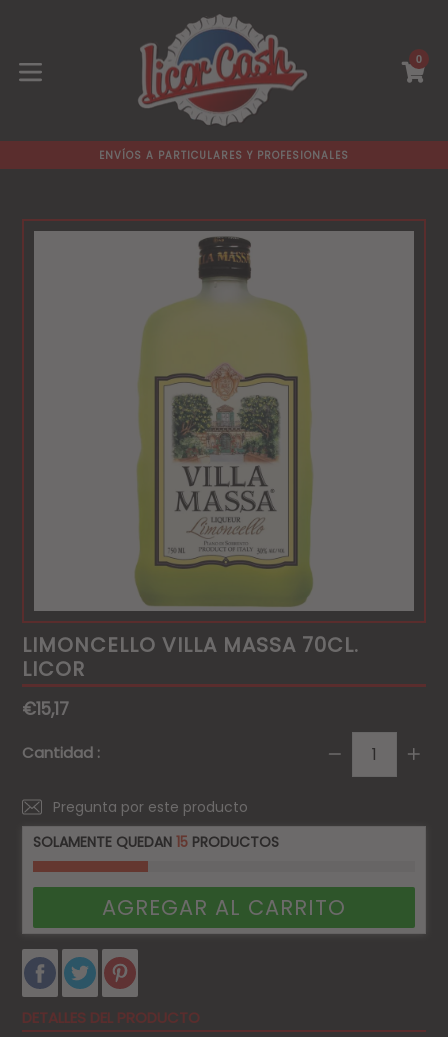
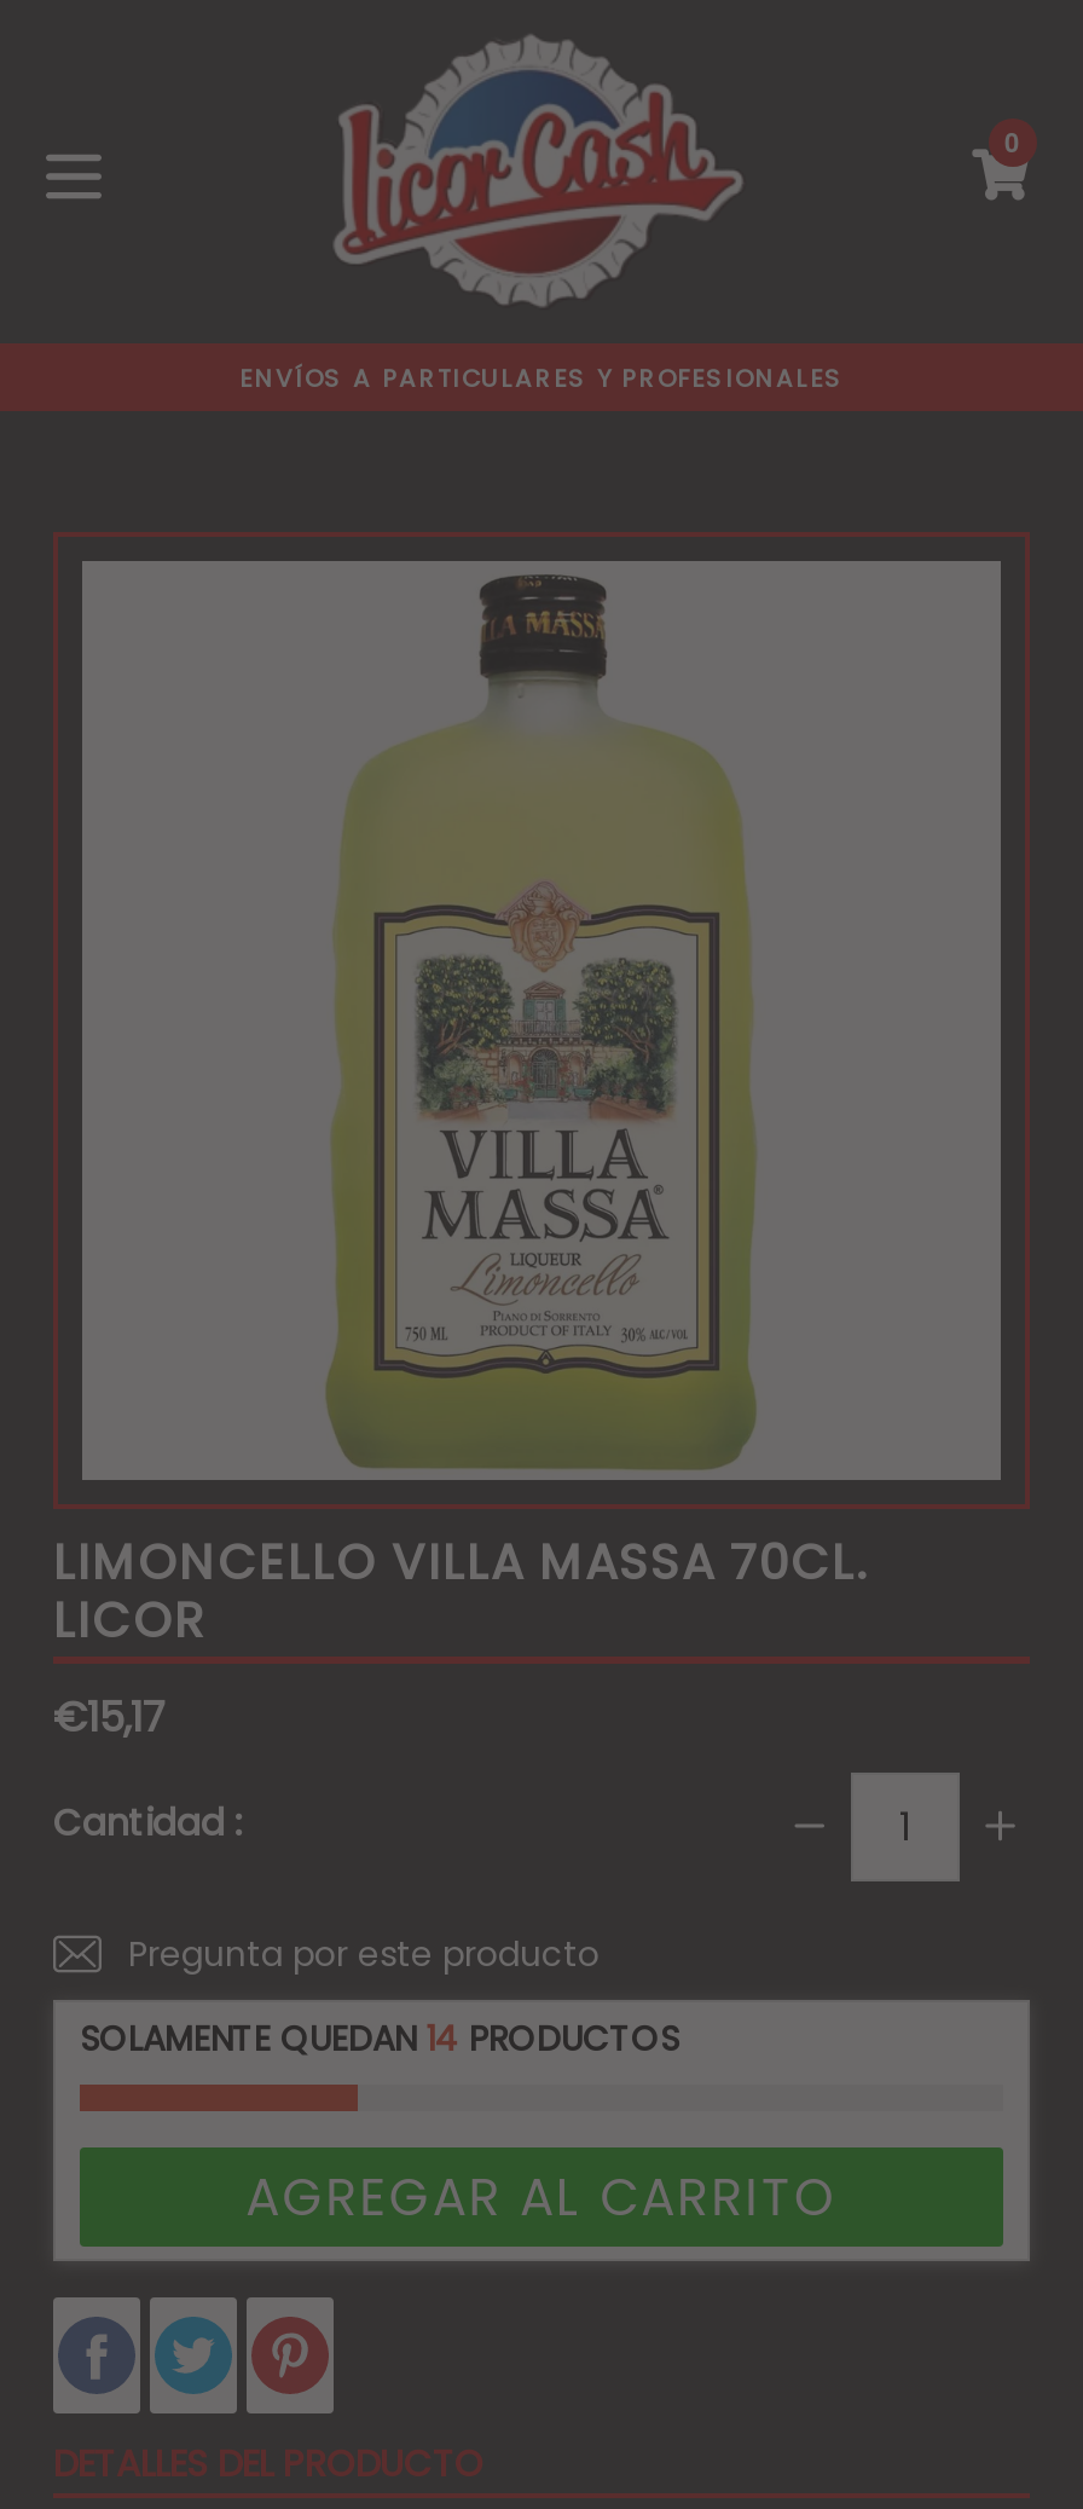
[33,832,279,852] SOLAMENTE QUEDAN 15 PRODUCTOS -> [80,2014,679,2062] SOLAMENTE QUEDAN 14 PRODUCTOS

